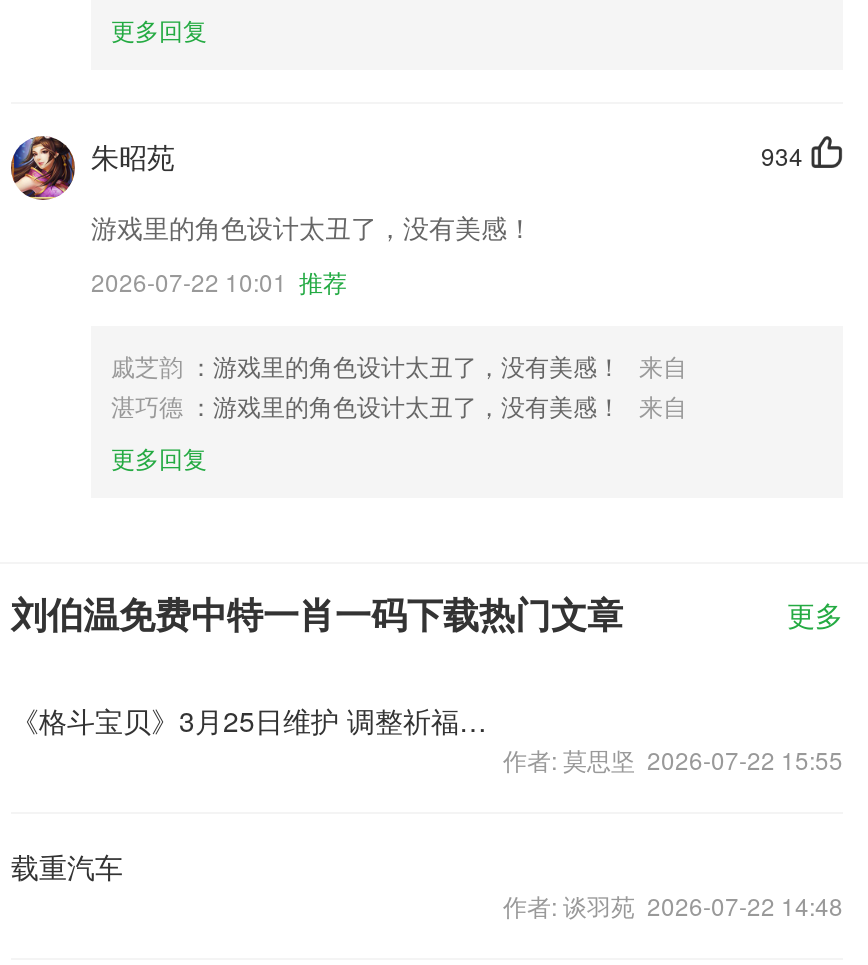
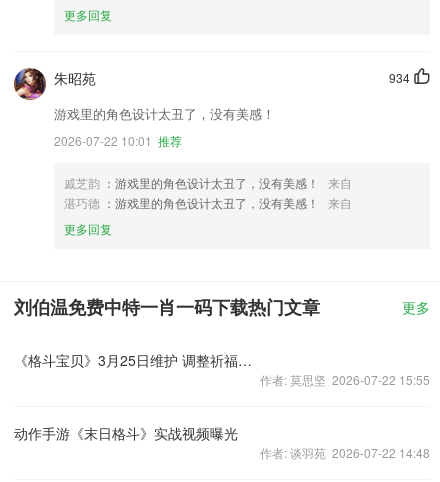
[11,846,123,886] 载重汽车 -> [14,423,238,443] 动作手游《末日格斗》实战视频曝光

